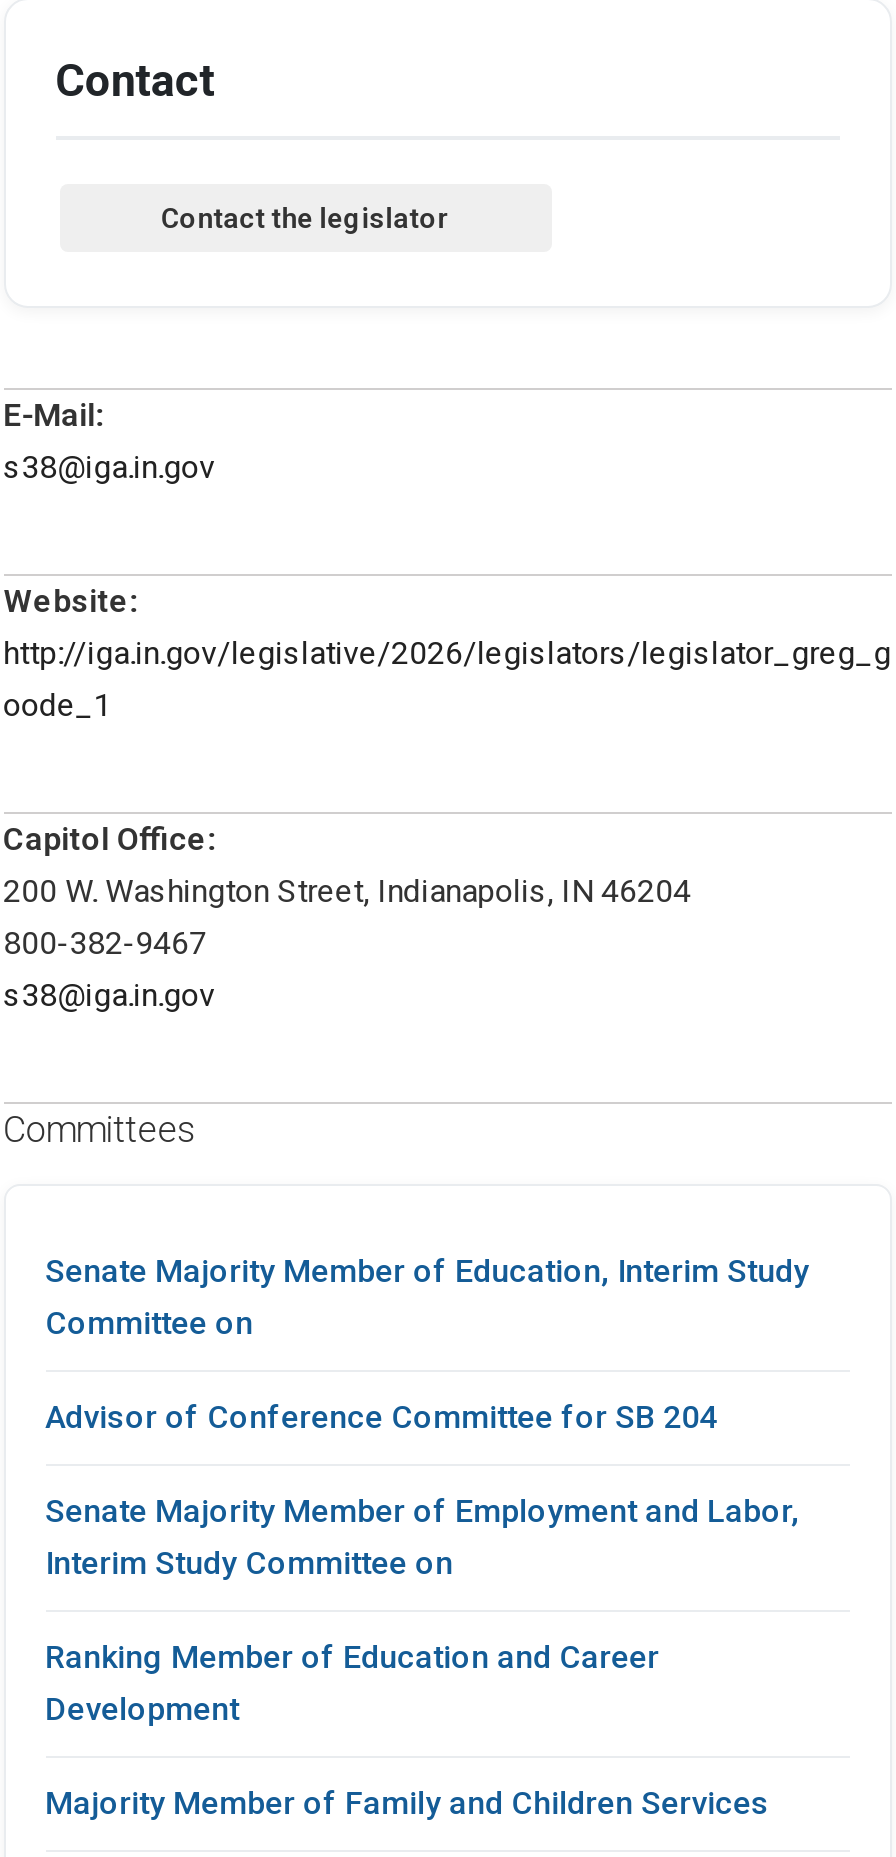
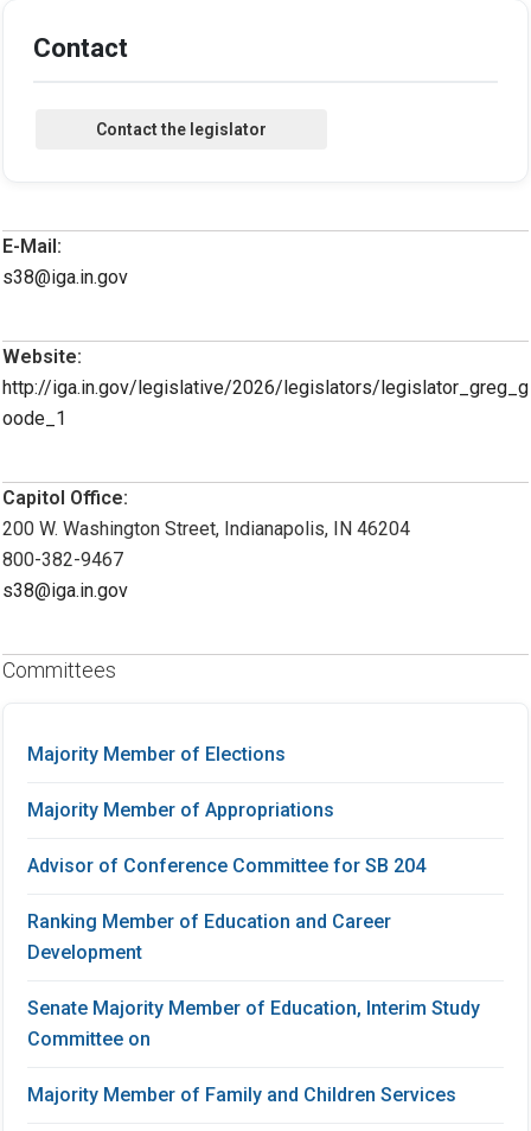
none -> [27,743,334,821] Majority Member of Elections | Majority Member of Appropriations
moved [45,1252,809,1342] -> [27,997,480,1050]: Senate Majority Member of Education, Interim Study | Committee on
[45,1492,799,1582] Senate Majority Member of Employment and Labor, | Interim Study Committee on -> none
moved [45,1638,659,1728] -> [27,910,391,964]: Ranking Member of Education and Career | Development

